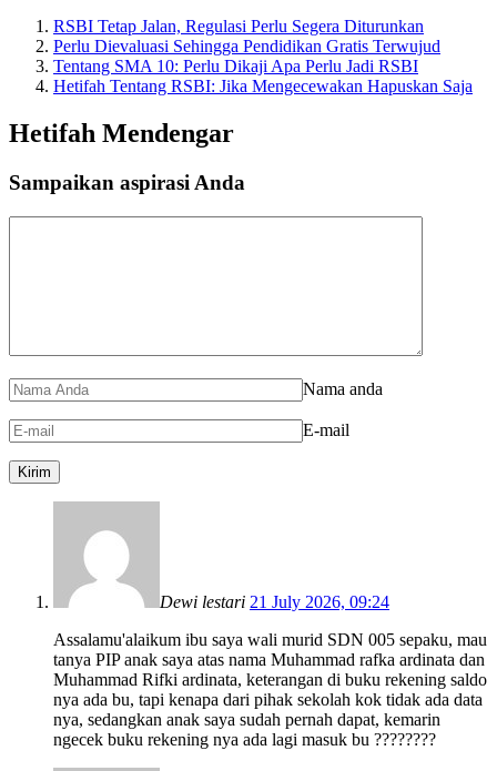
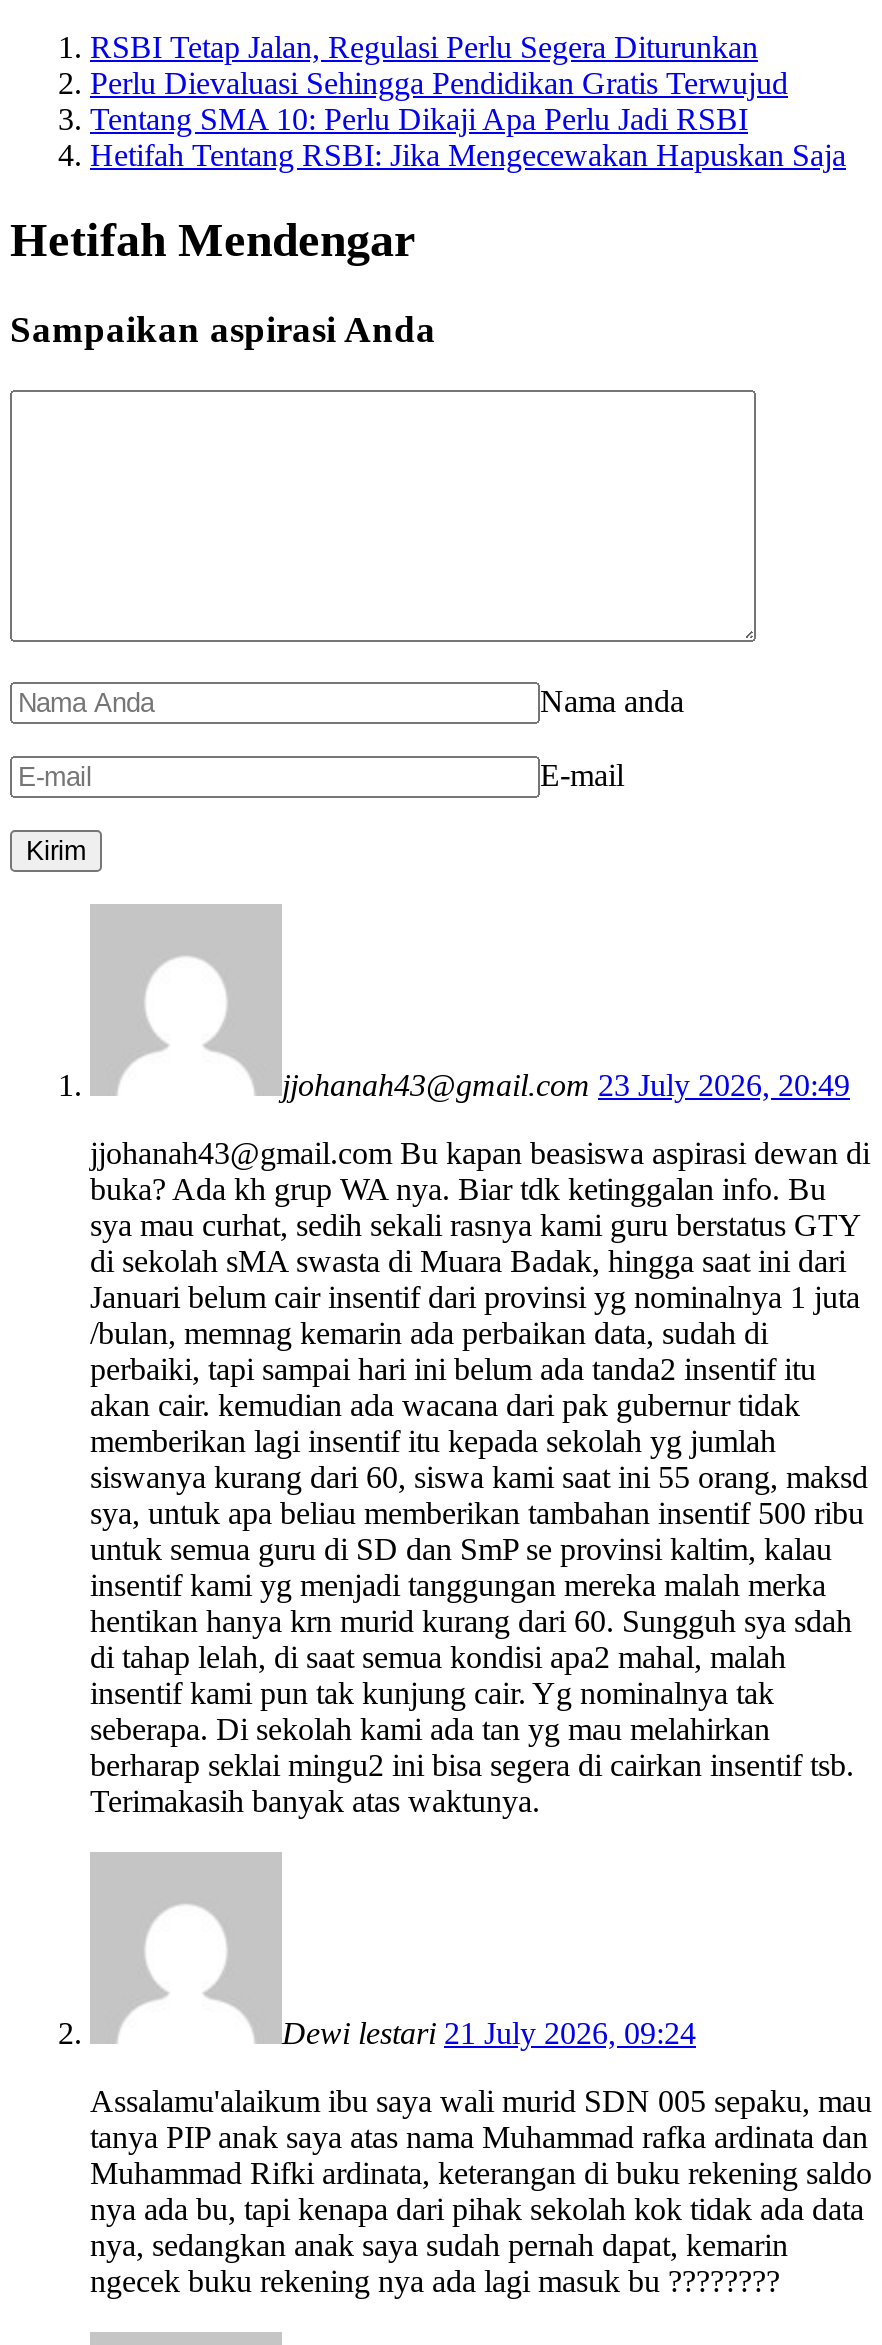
none -> [90,1068,870,1818] jjohanah43@gmail.com 23 July 2026, 20:49 | jjohanah43@gmail.com Bu kapan beasiswa aspirasi dewan di | buka? Ada kh grup WA nya. Biar tdk ketinggalan info. Bu | sya mau curhat, sedih sekali rasnya kami guru berstatus GTY | di sekolah sMA swasta di Muara Badak, hingga saat ini dari | Januari belum cair insentif dari provinsi yg nominalnya 1 juta | /bulan, memnag kemarin ada perbaikan data, sudah di | perbaiki, tapi sampai hari ini belum ada tanda2 insentif itu | akan cair. kemudian ada wacana dari pak gubernur tidak | memberikan lagi insentif itu kepada sekolah yg jumlah | siswanya kurang dari 60, siswa kami saat ini 55 orang, maksd | sya, untuk apa beliau memberikan tambahan insentif 500 ribu | untuk semua guru di SD dan SmP se provinsi kaltim, kalau | insentif kami yg menjadi tanggungan mereka malah merka | hentikan hanya krn murid kurang dari 60. Sungguh sya sdah | di tahap lelah, di saat semua kondisi apa2 mahal, malah | insentif kami pun tak kunjung cair. Yg nominalnya tak | seberapa. Di sekolah kami ada tan yg mau melahirkan | berharap seklai mingu2 ini bisa segera di cairkan insentif tsb. | Terimakasih banyak atas waktunya.

